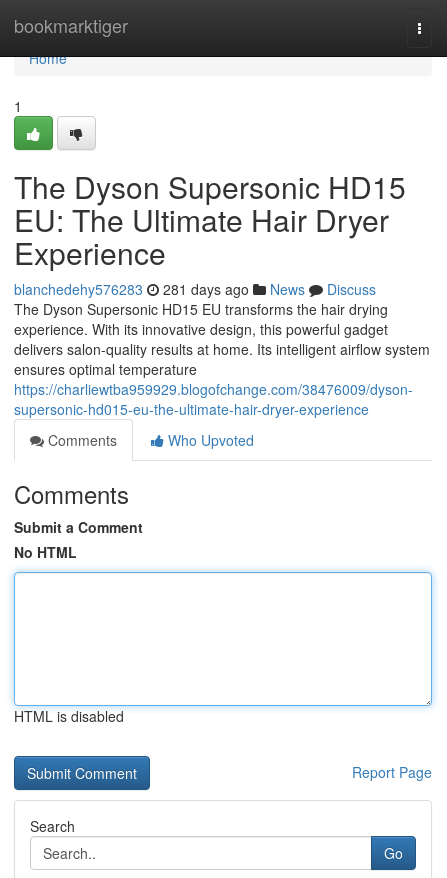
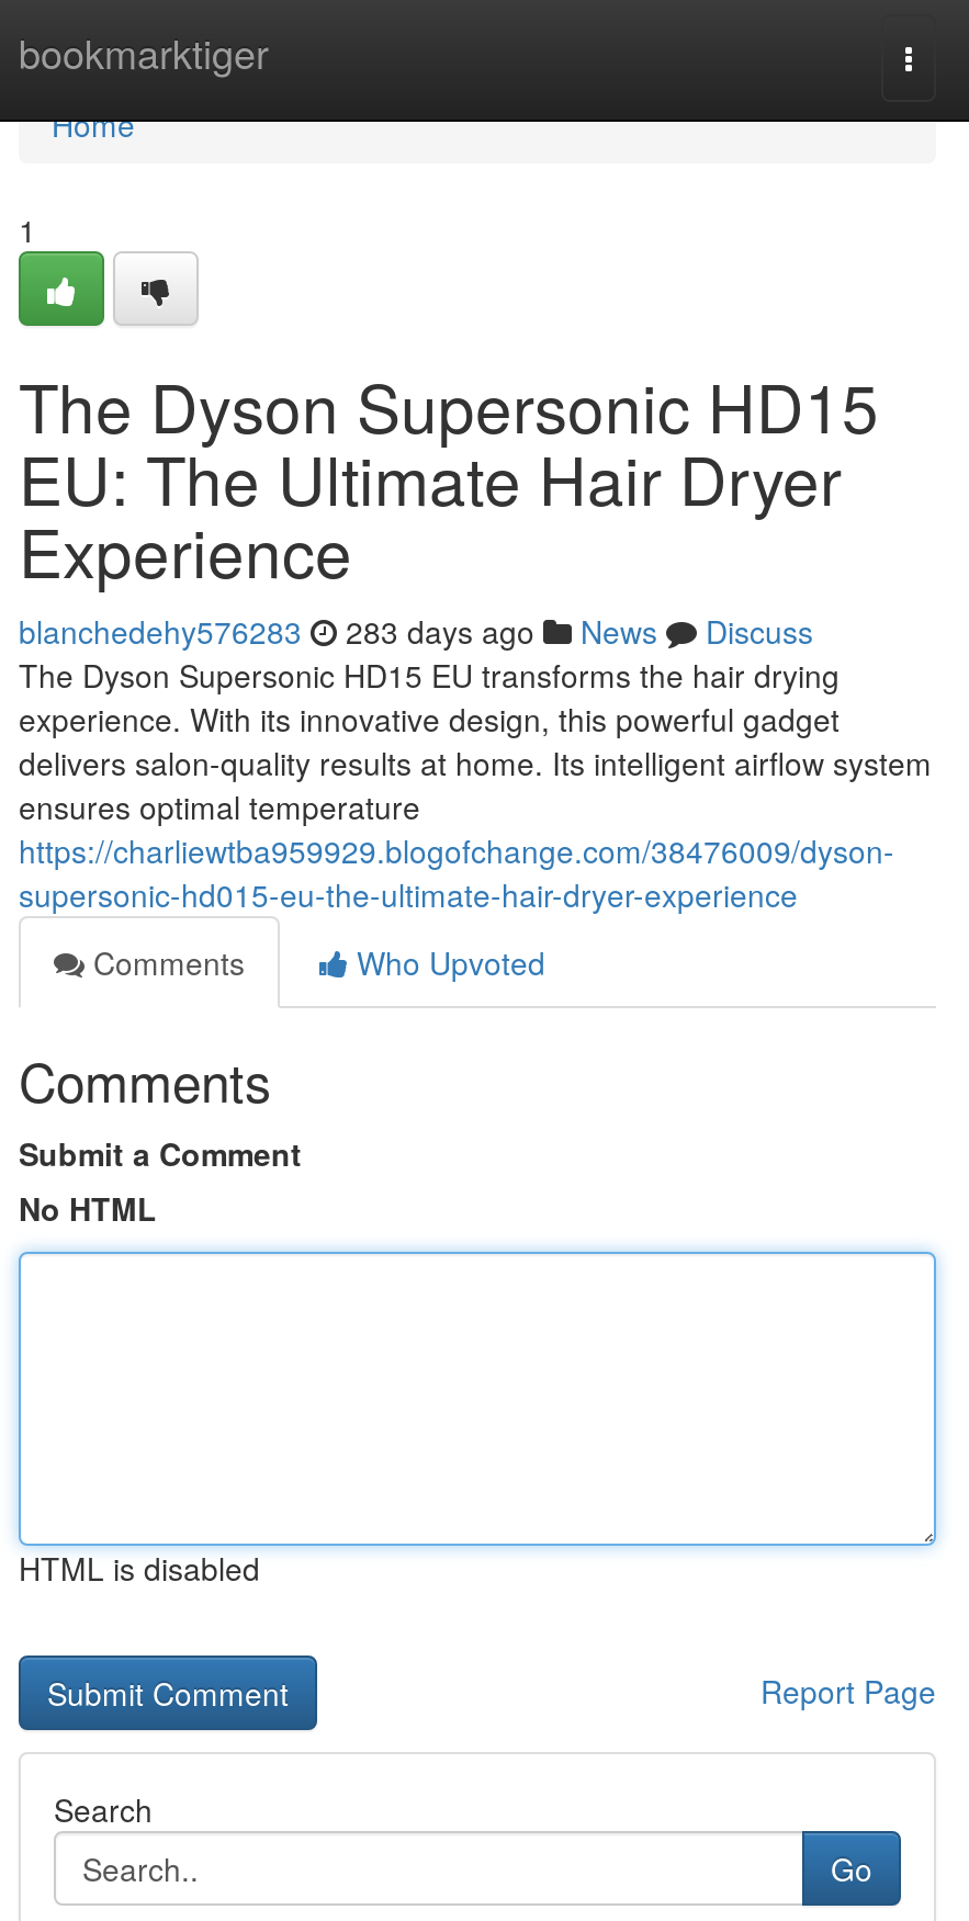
[14,279,376,299] blanchedehy576283 281 days ago News Discuss -> [19,609,813,653] blanchedehy576283 283 days ago News Discuss

